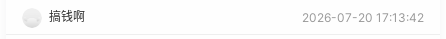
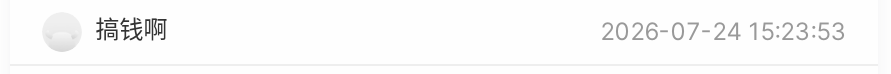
[302,10,424,25] 2026-07-20 17:13:42 -> [601,15,847,45] 2026-07-24 15:23:53

